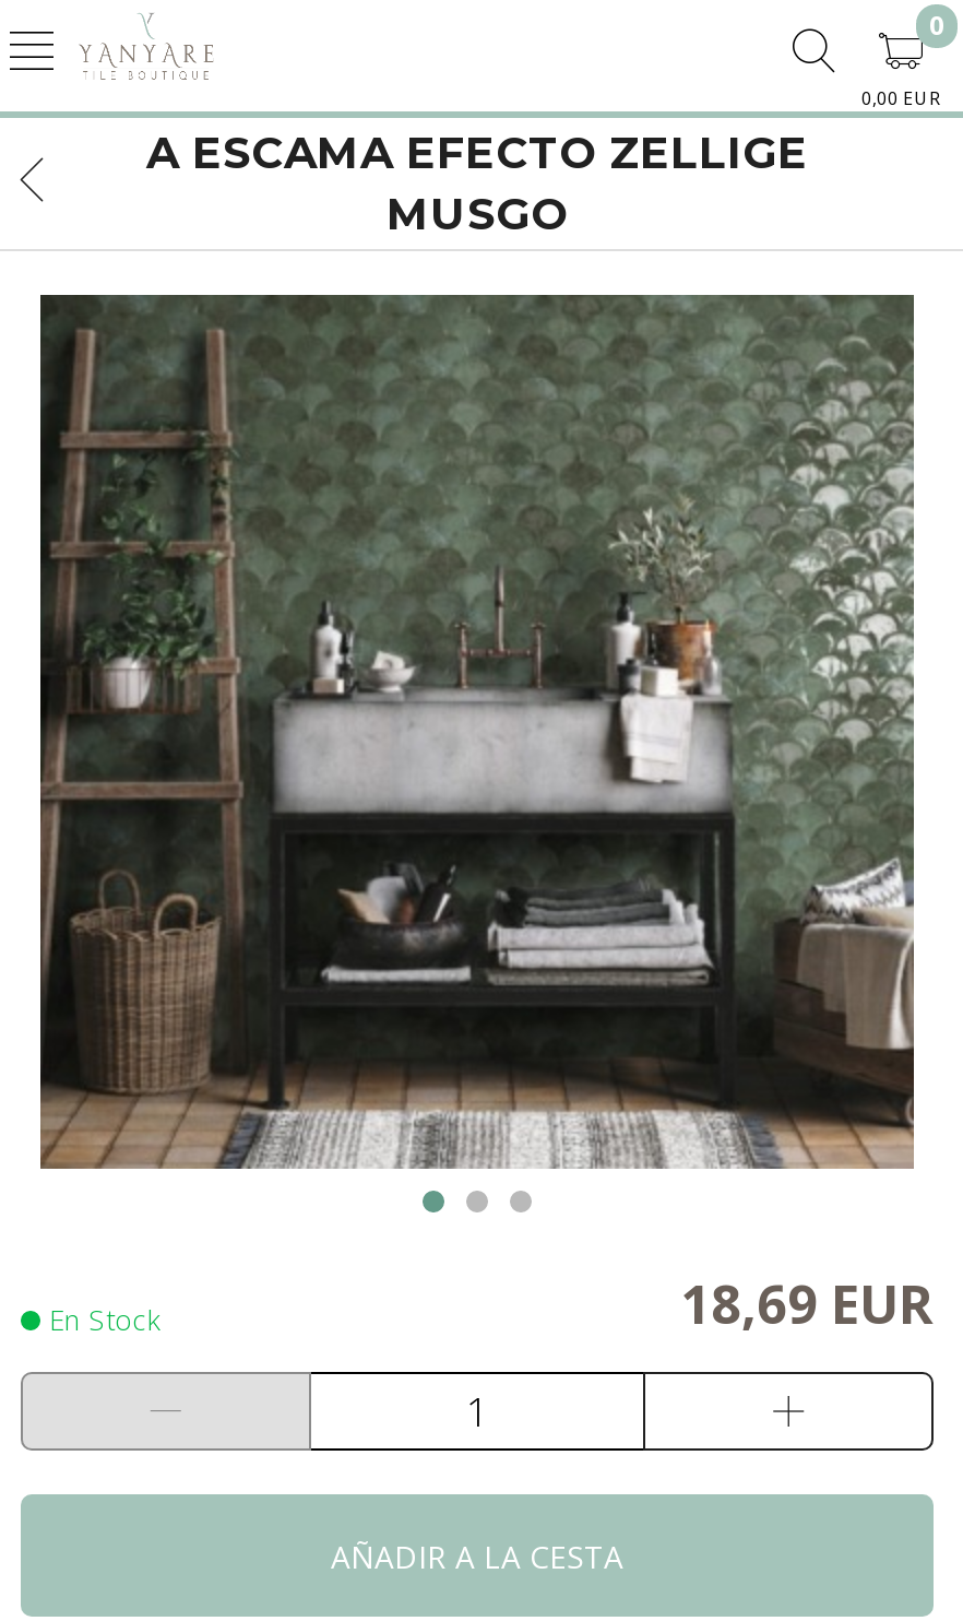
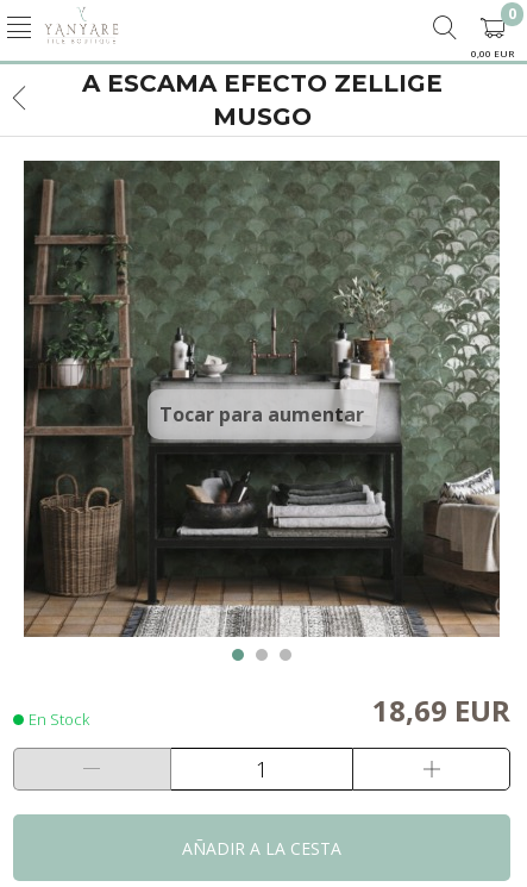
none -> [159,401,364,427] Tocar para aumentar

